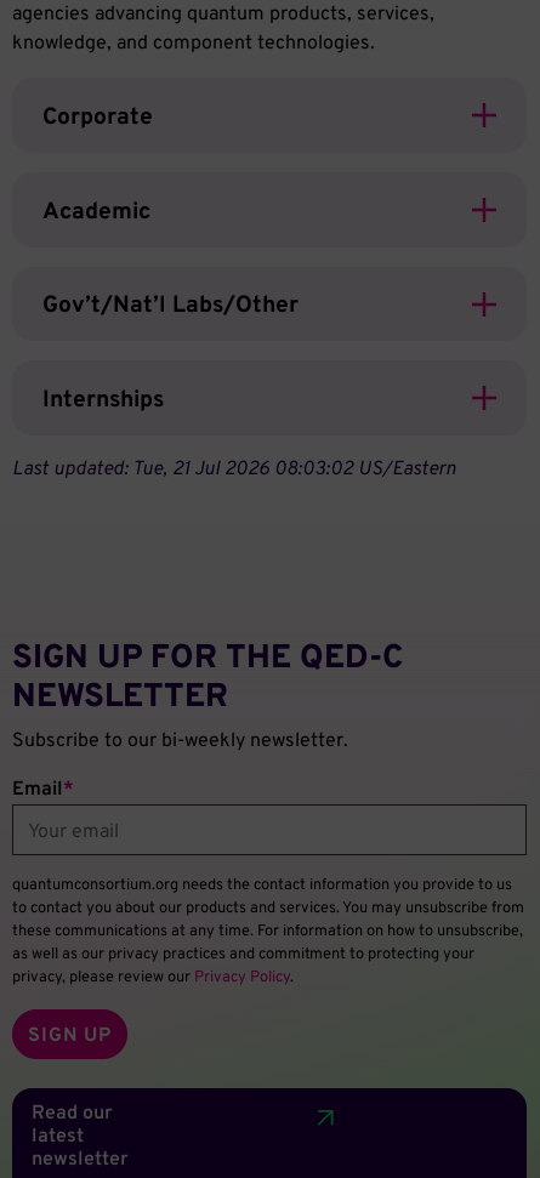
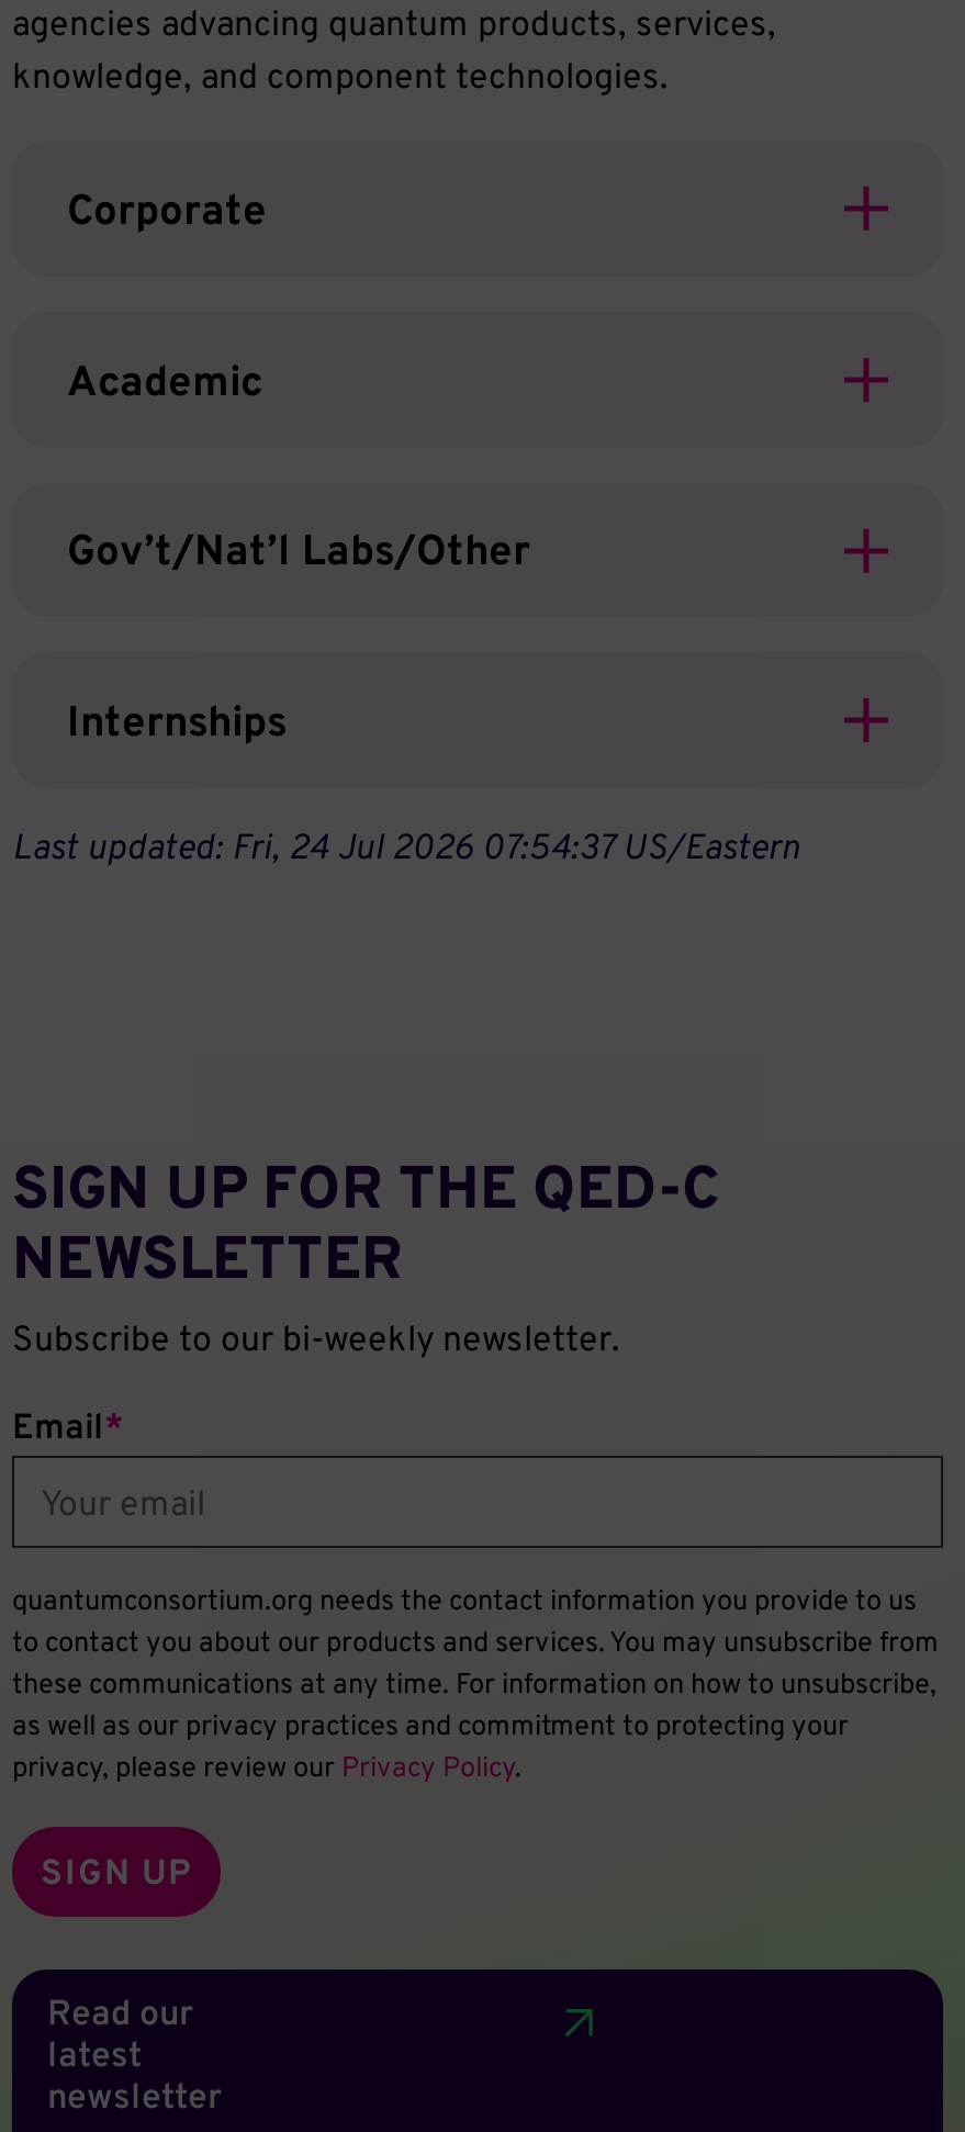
[12,458,456,482] Last updated: Tue, 21 Jul 2026 08:03:02 US/Eastern -> [12,828,800,872] Last updated: Fri, 24 Jul 2026 07:54:37 US/Eastern

